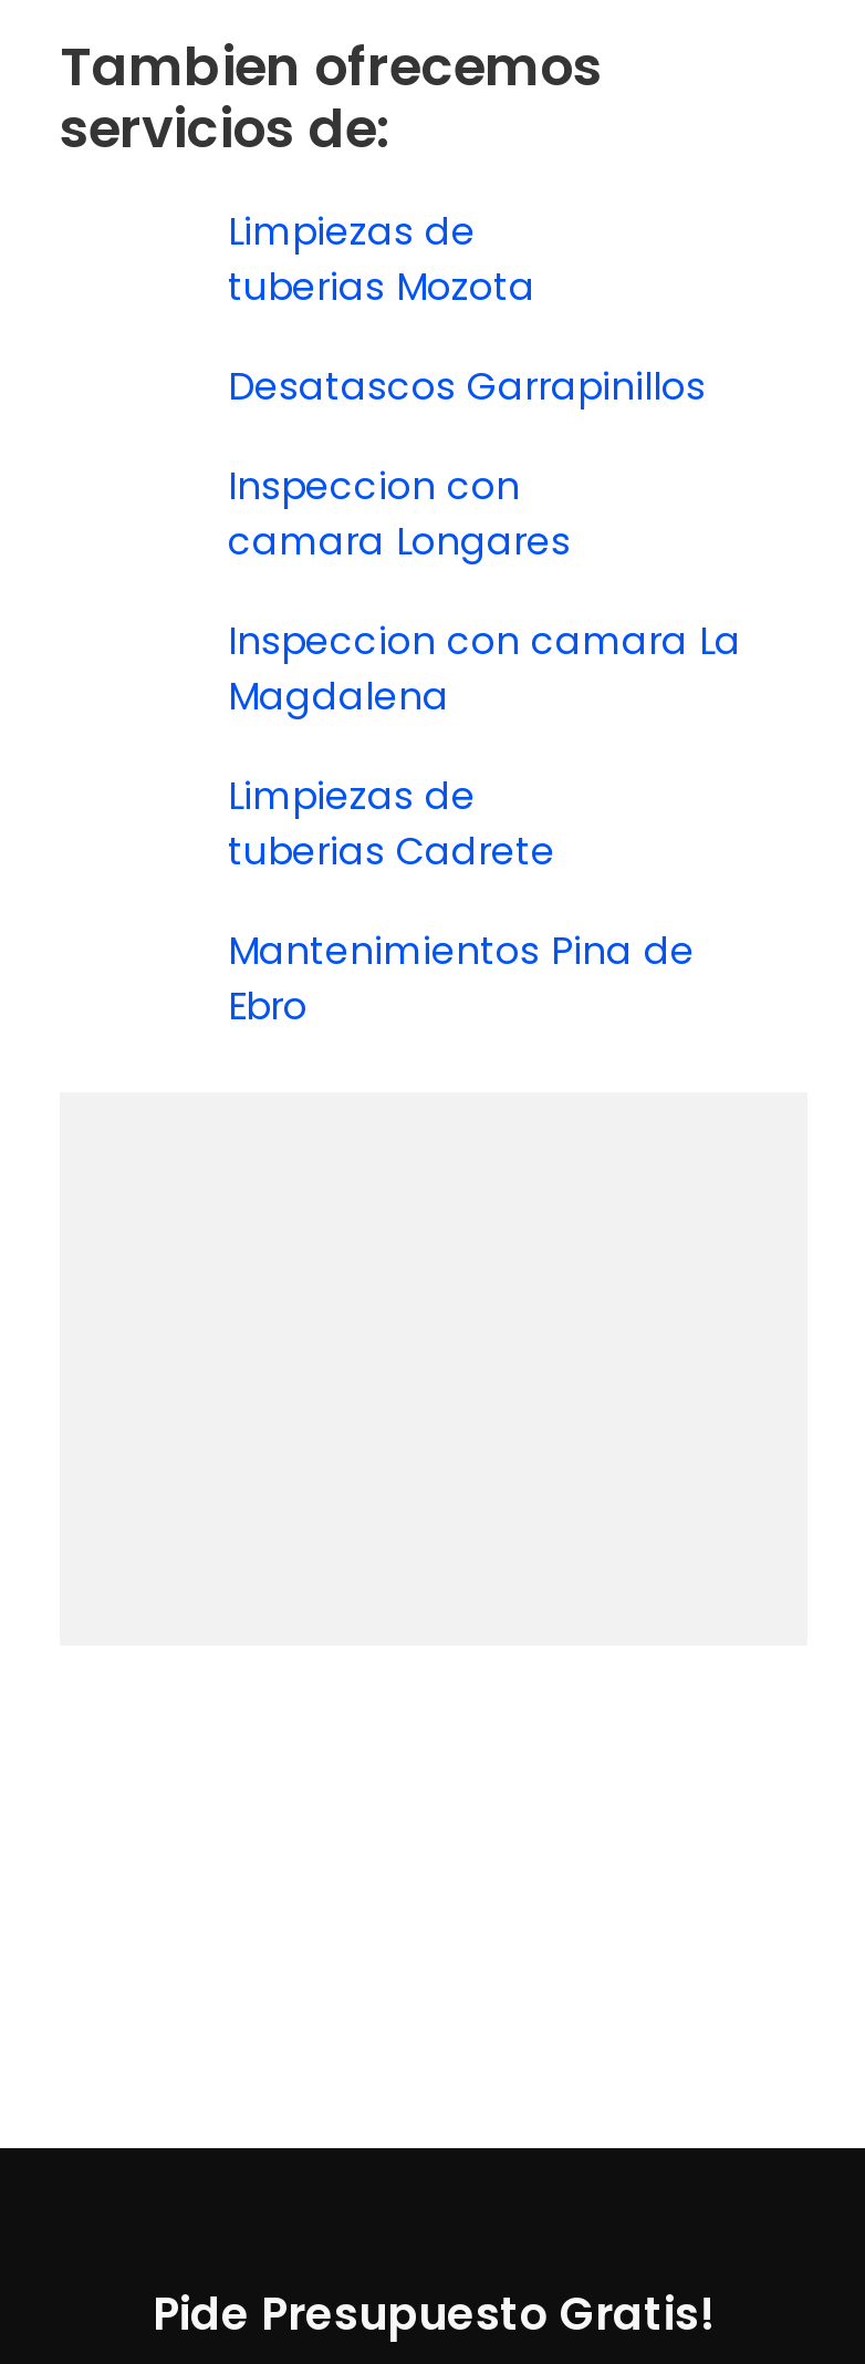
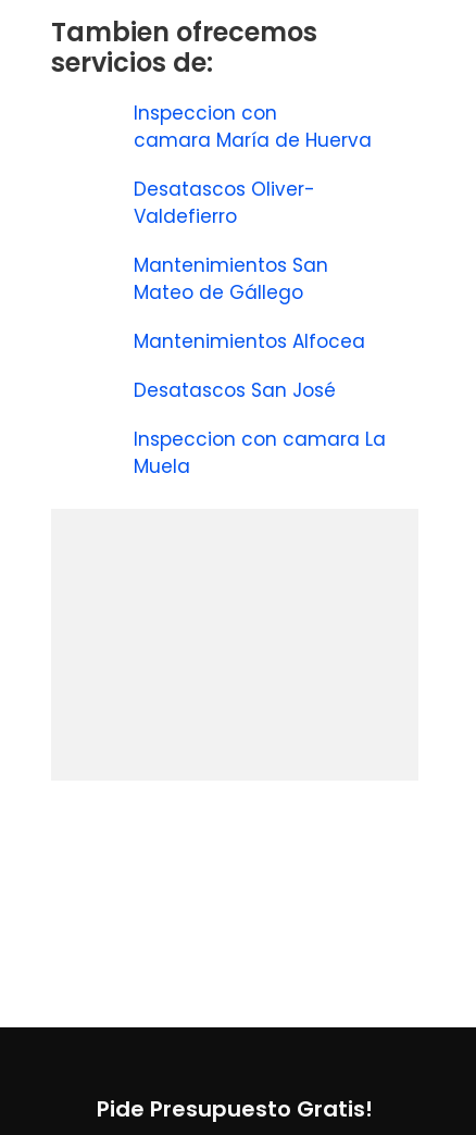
[228,206,717,414] Limpiezas de | tuberias Mozota | Desatascos Garrapinillos -> none
moved [228,460,520,513] -> [134,100,277,127]: Inspeccion con
[228,516,582,569] camara Longares -> [134,128,377,404] camara María de Huerva | Desatascos Oliver- | Valdefierro | Mantenimientos San | Mateo de Gállego | Mantenimientos Alfocea | Desatascos San José
moved [228,615,741,668] -> [134,427,386,453]: Inspeccion con camara La
[228,670,695,1033] Magdalena | Limpiezas de | tuberias Cadrete | Mantenimientos Pina de | Ebro -> [134,454,196,480] Muela

